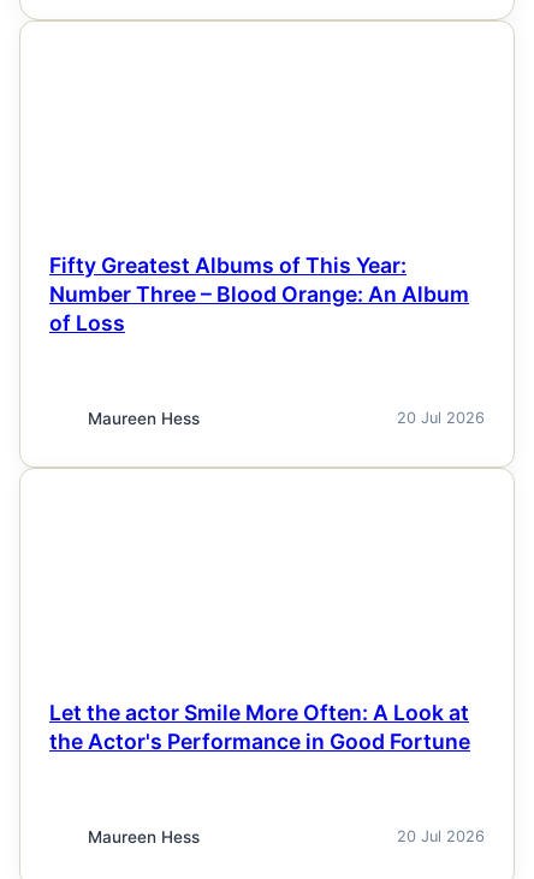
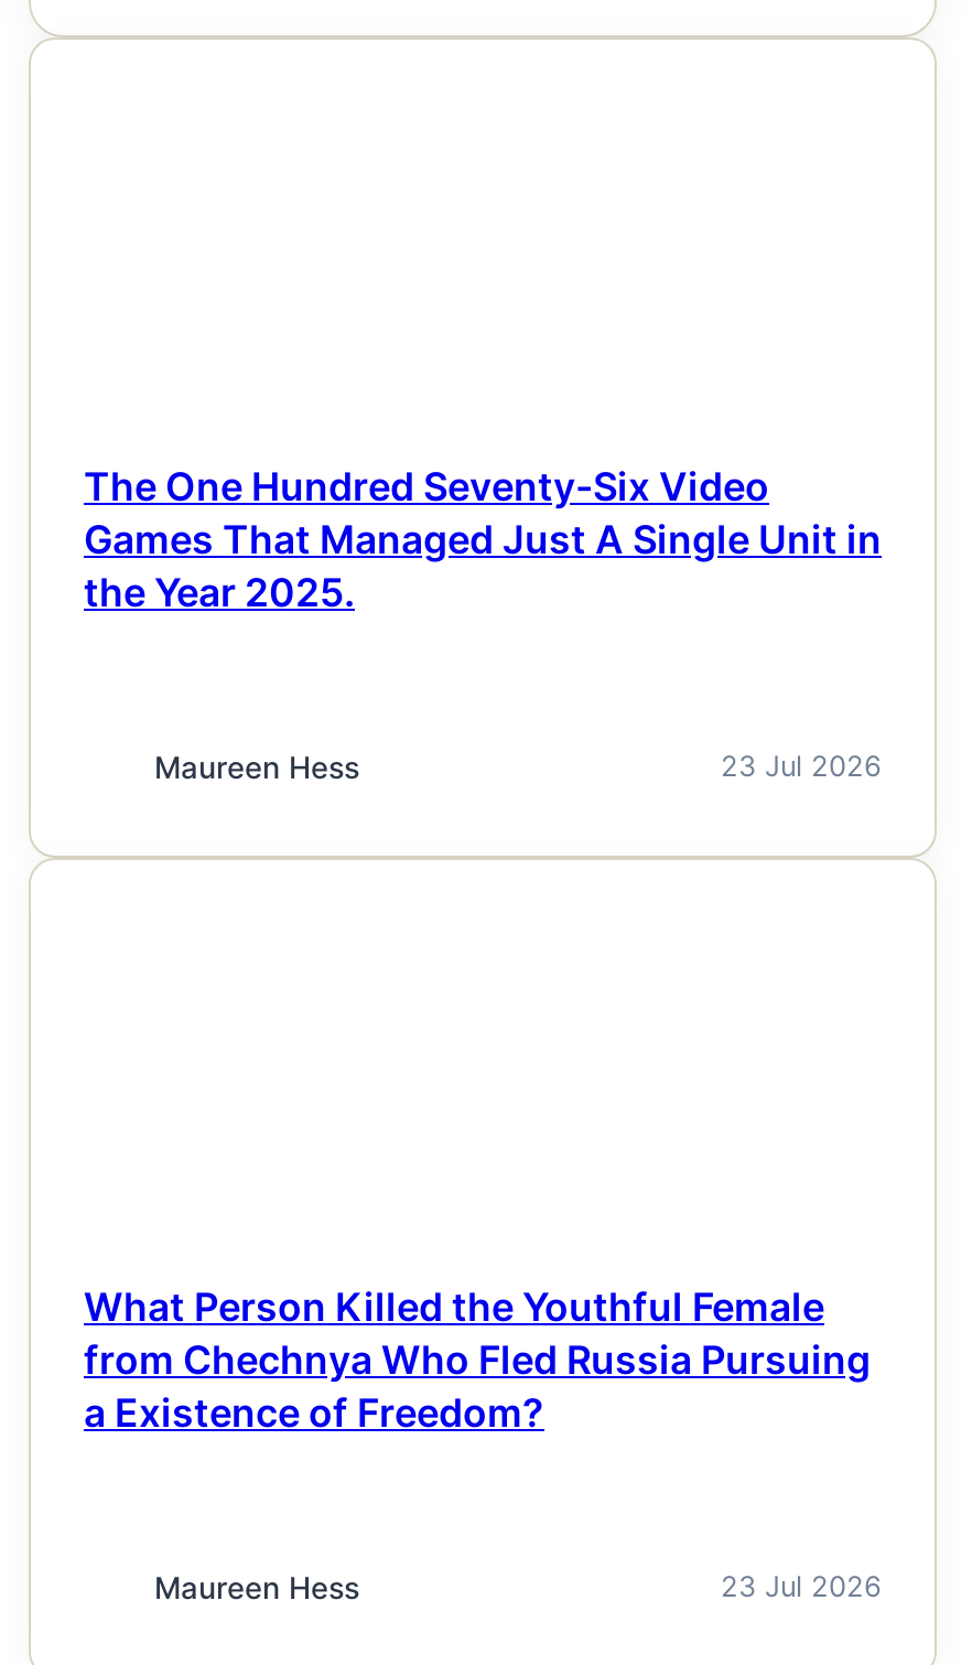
[49,253,469,336] Fifty Greatest Albums of This Year: | Number Three – Blood Orange: An Album | of Loss -> [84,464,882,616] The One Hundred Seventy-Six Video | Games That Managed Just A Single Unit in | the Year 2025.
[397,409,485,427] 20 Jul 2026 -> [721,750,882,784] 23 Jul 2026
[49,700,470,754] Let the actor Smile More Often: A Look at | the Actor's Performance in Good Fortune -> [84,1284,871,1437] What Person Killed the Youthful Female | from Chechnya Who Fled Russia Pursuing | a Existence of Freedom?
[397,828,485,846] 20 Jul 2026 -> [721,1571,882,1604] 23 Jul 2026

